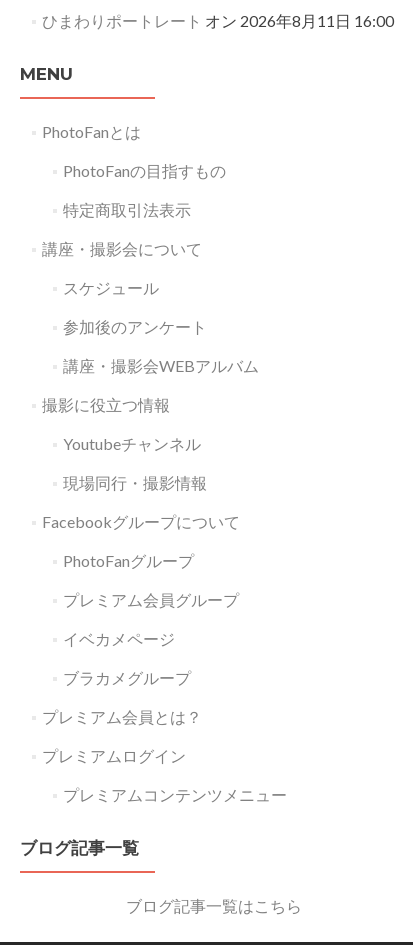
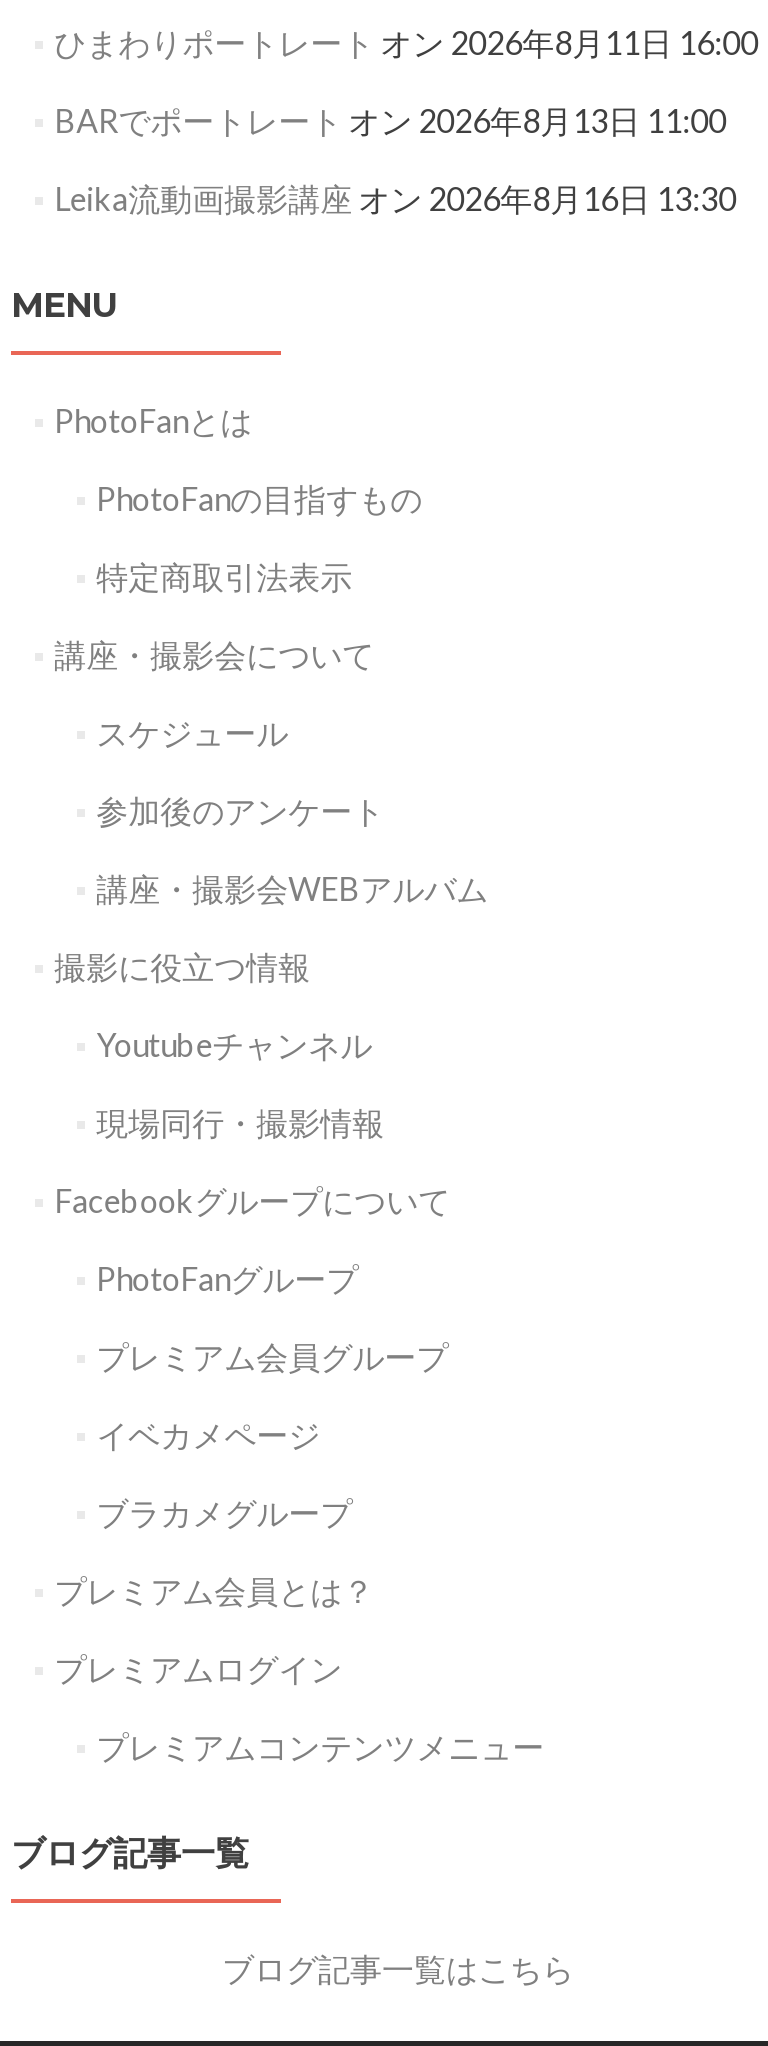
none -> [54,101,736,217] BARでポートレートオン 2026年8月13日 11:00 | Leika流動画撮影講座オン 2026年8月16日 13:30

